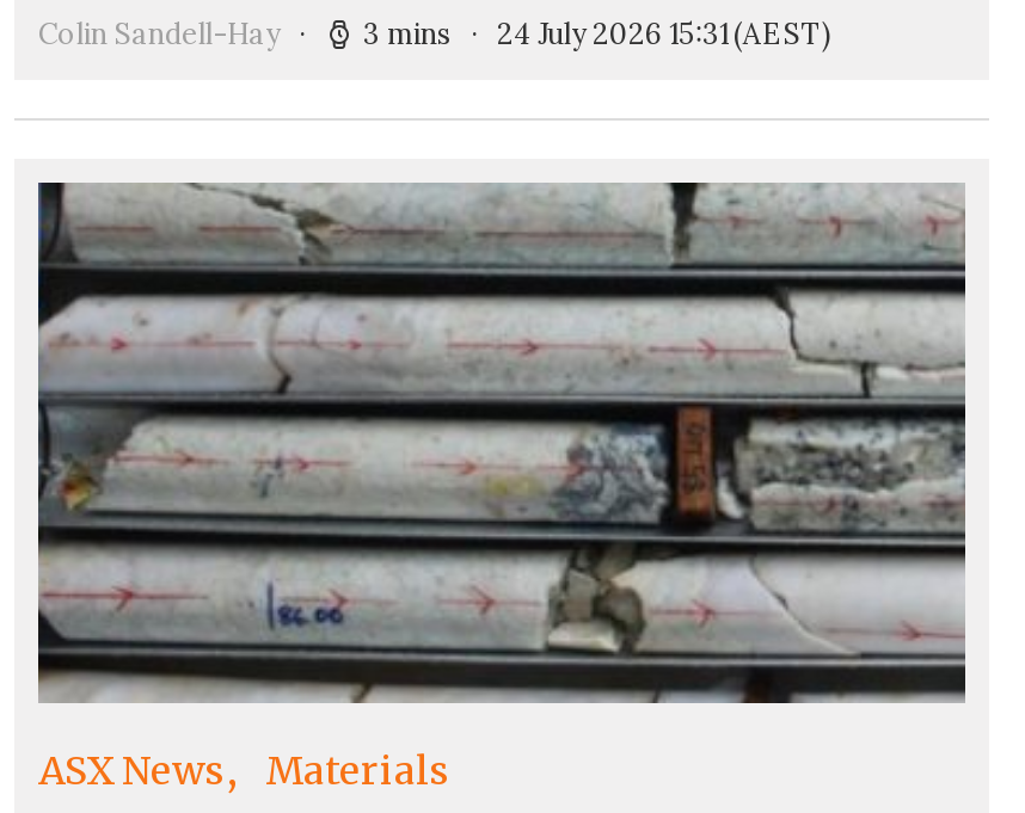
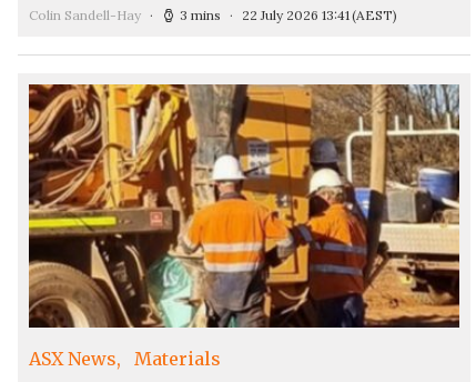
[363,14,831,50] 3 mins 24 July 2026 15:31 (AEST) -> [180,7,397,24] 3 mins 22 July 2026 13:41 (AEST)
[36,180,968,706] [image] -> [28,83,460,329] [image]

